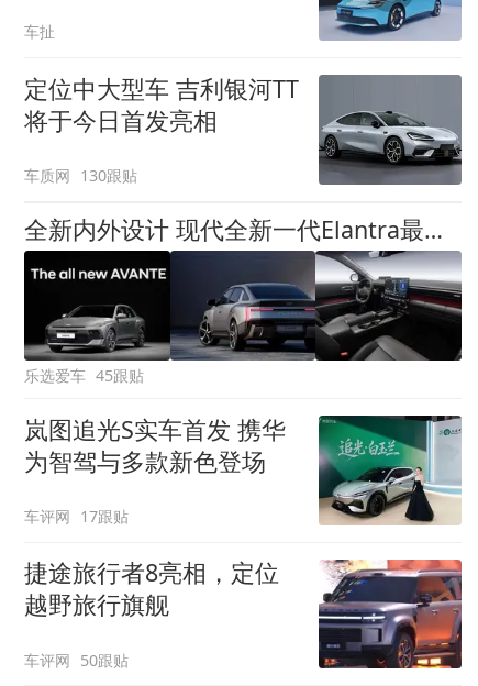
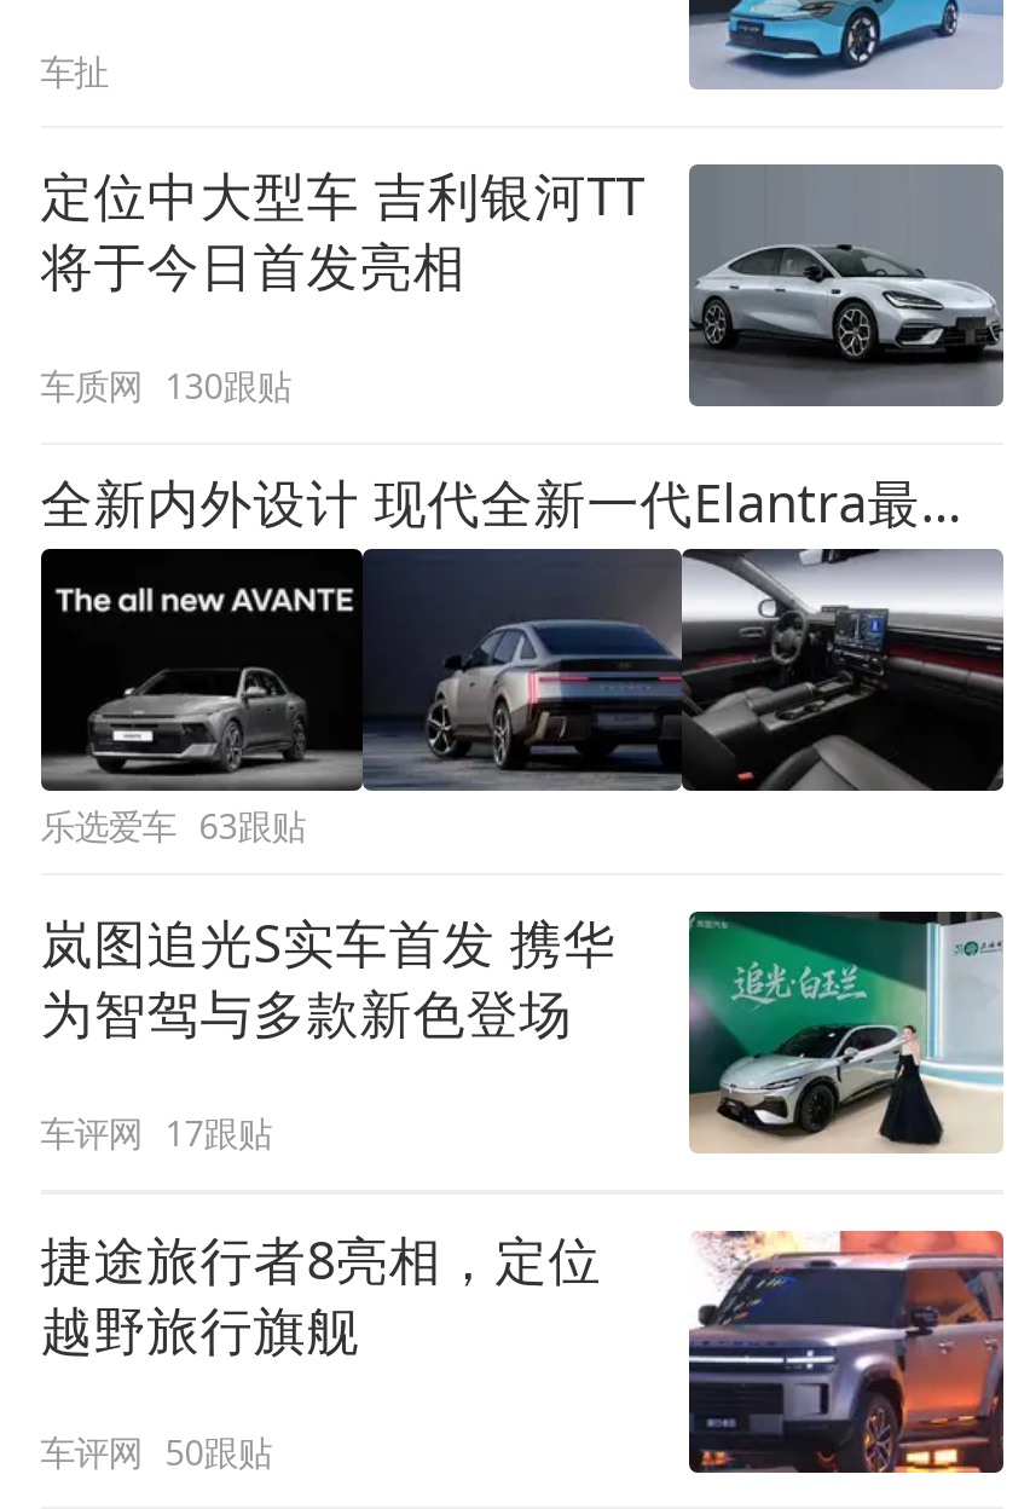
[24,366,144,386] 乐选爱车 45跟贴 -> [40,802,305,848] 乐选爱车 63跟贴

